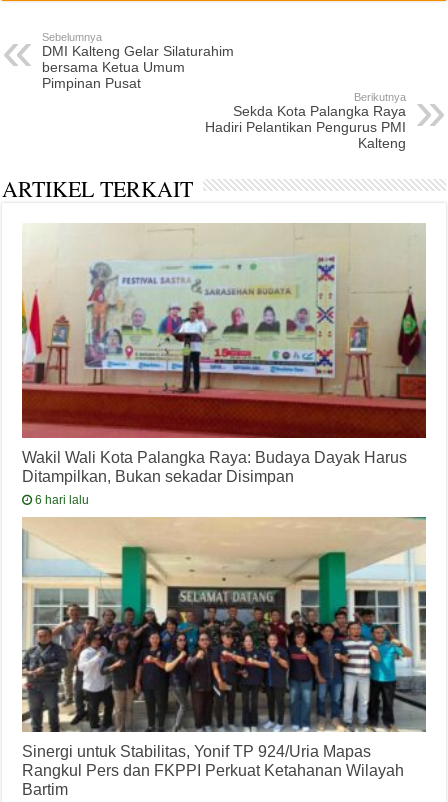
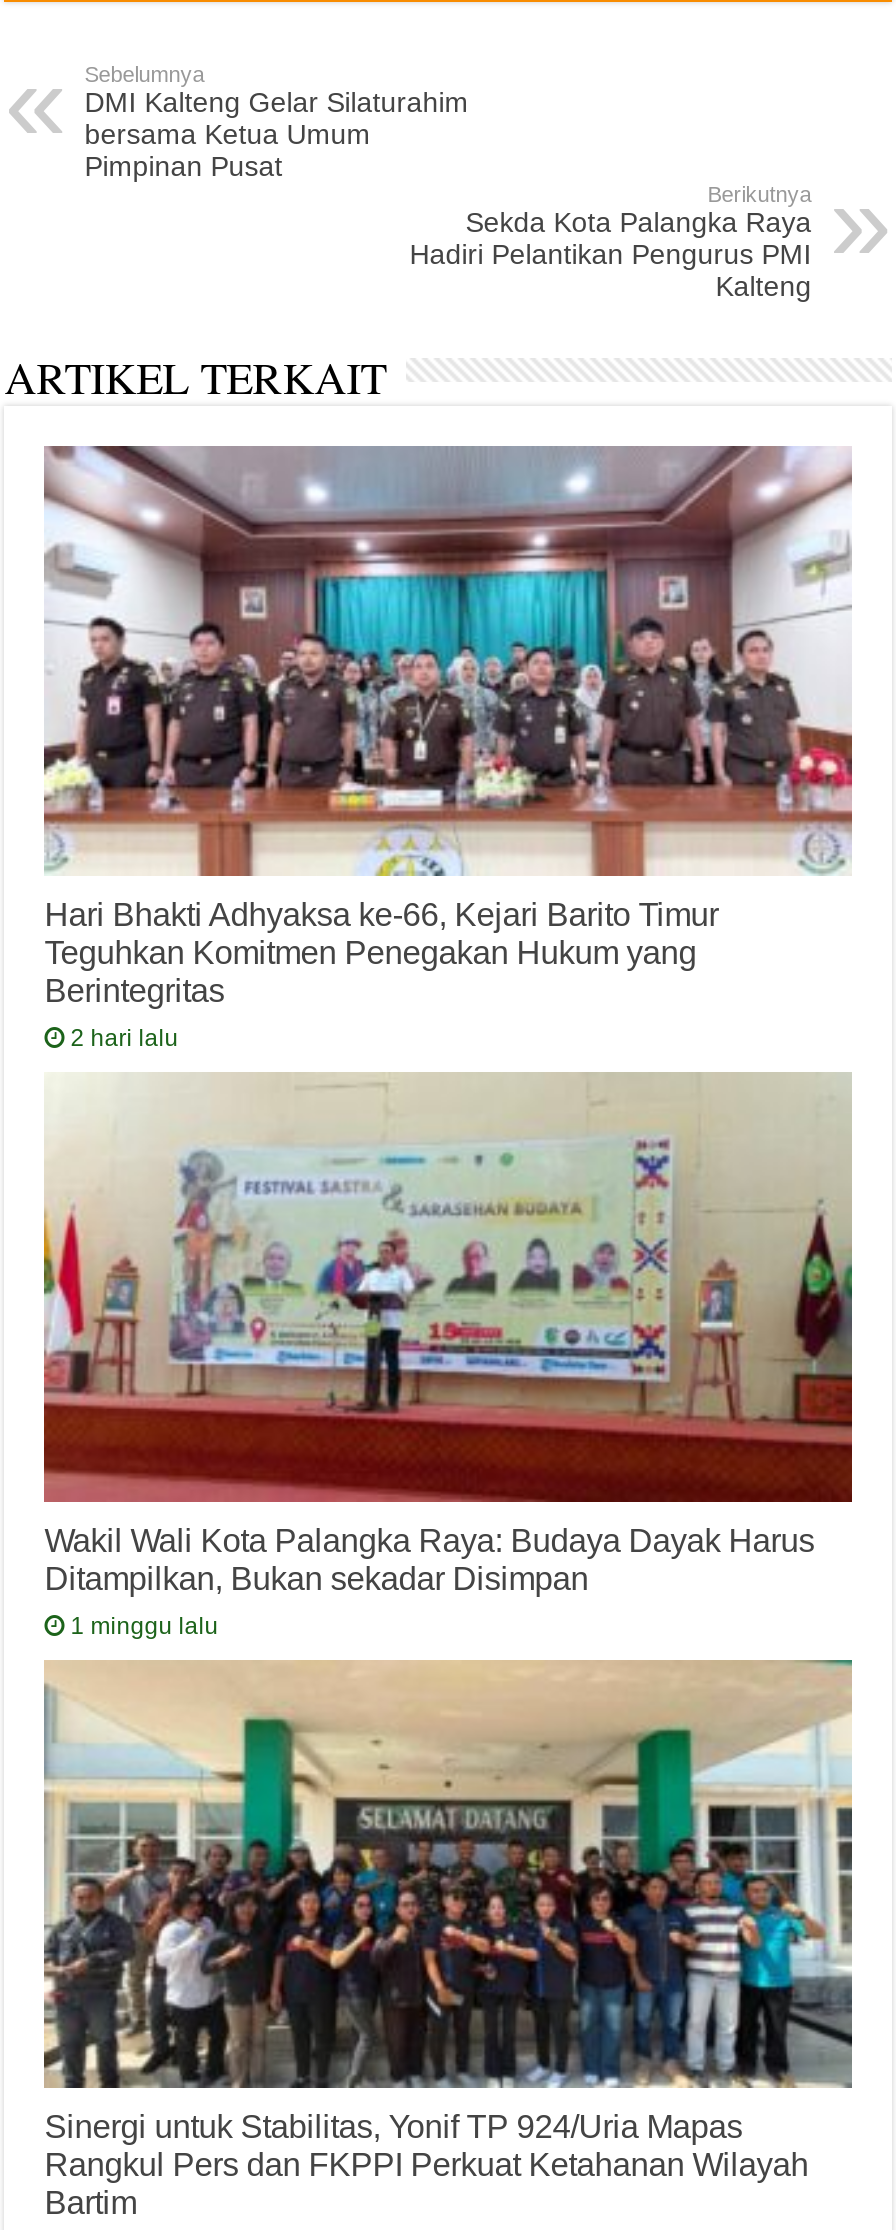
none -> [42,444,854,1052] [image] | Hari Bhakti Adhyaksa ke-66, Kejari Barito Timur | Teguhkan Komitmen Penegakan Hukum yang | Berintegritas | 2 hari lalu
[35,493,89,507] 6 hari lalu -> [70,1611,218,1639] 1 minggu lalu

